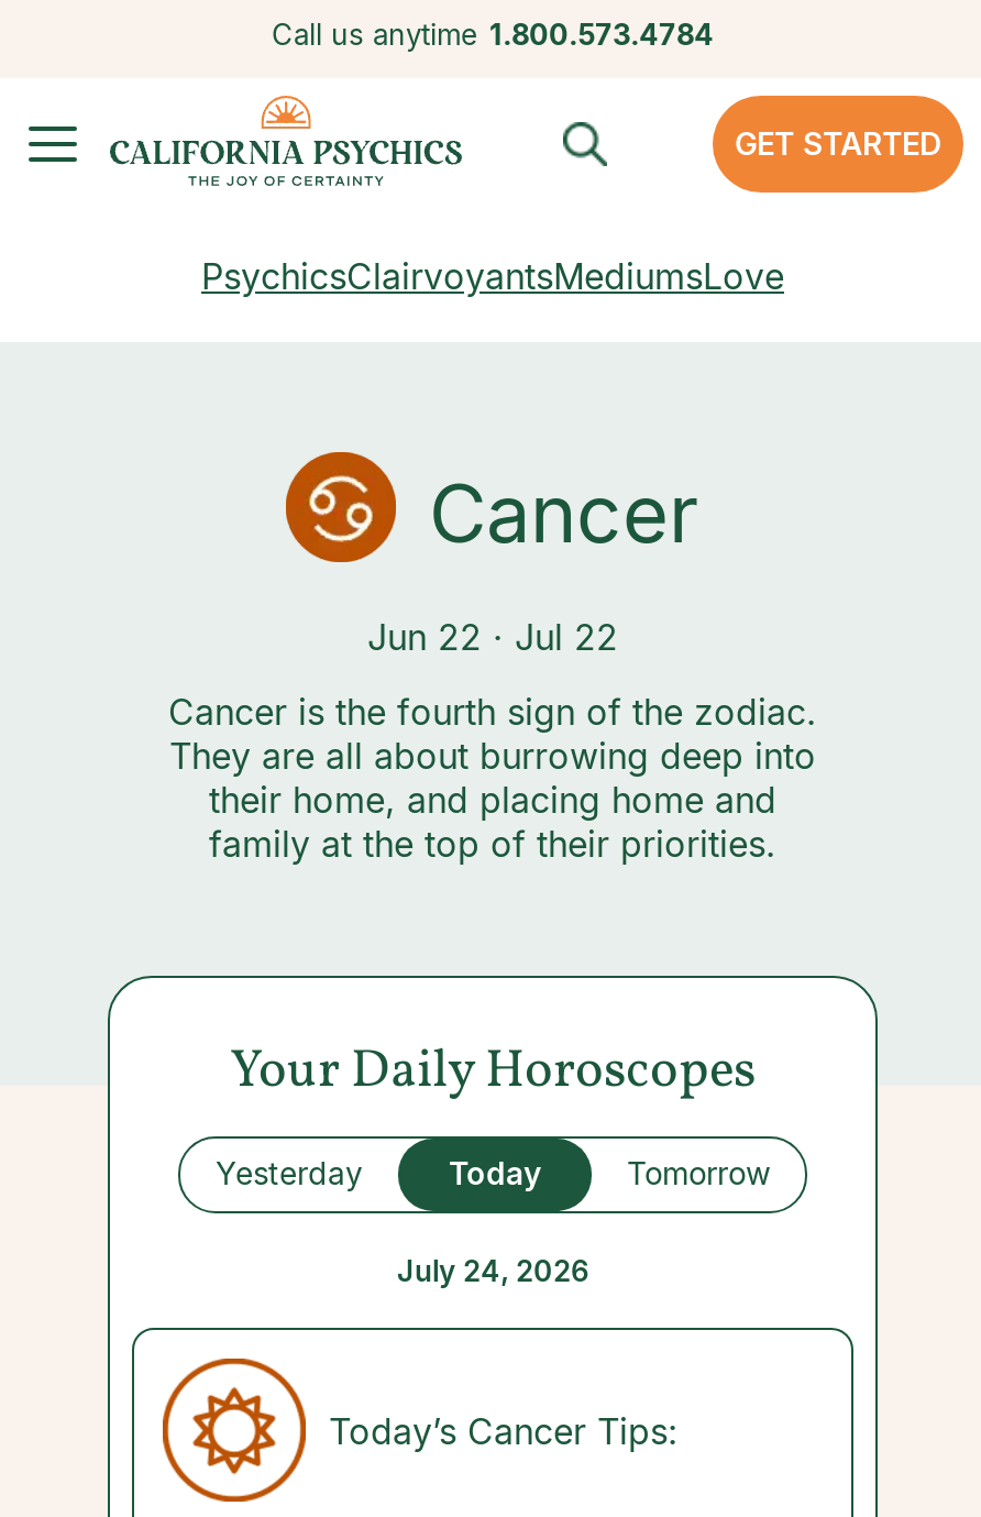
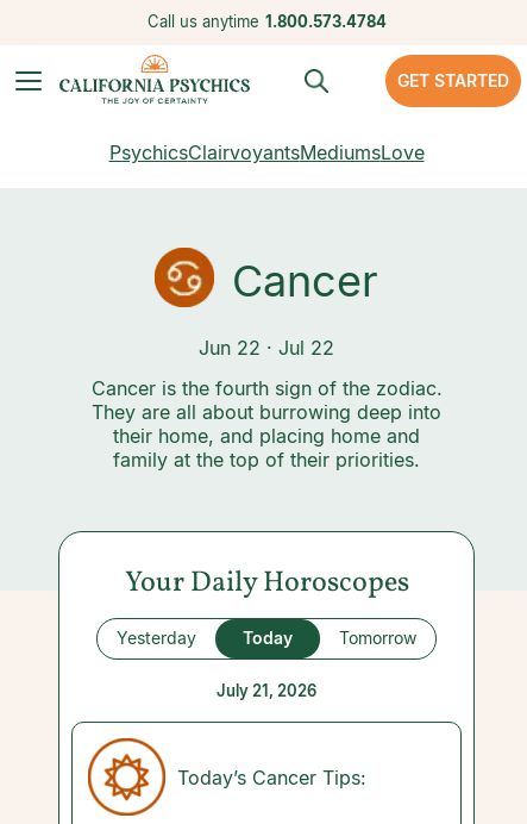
[397,1253,588,1288] July 24, 2026 -> [217,681,316,700] July 21, 2026

